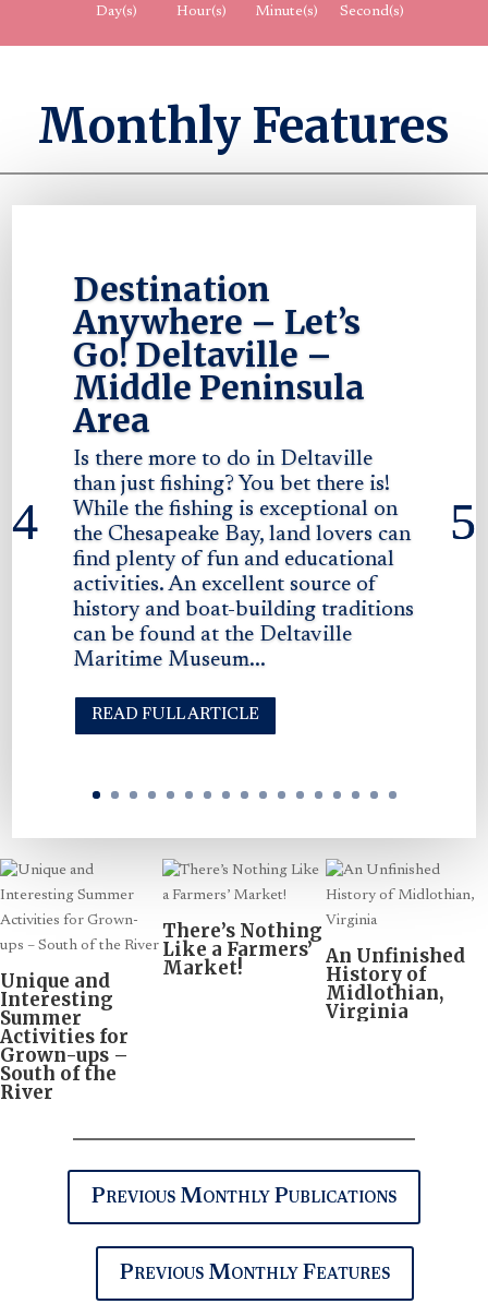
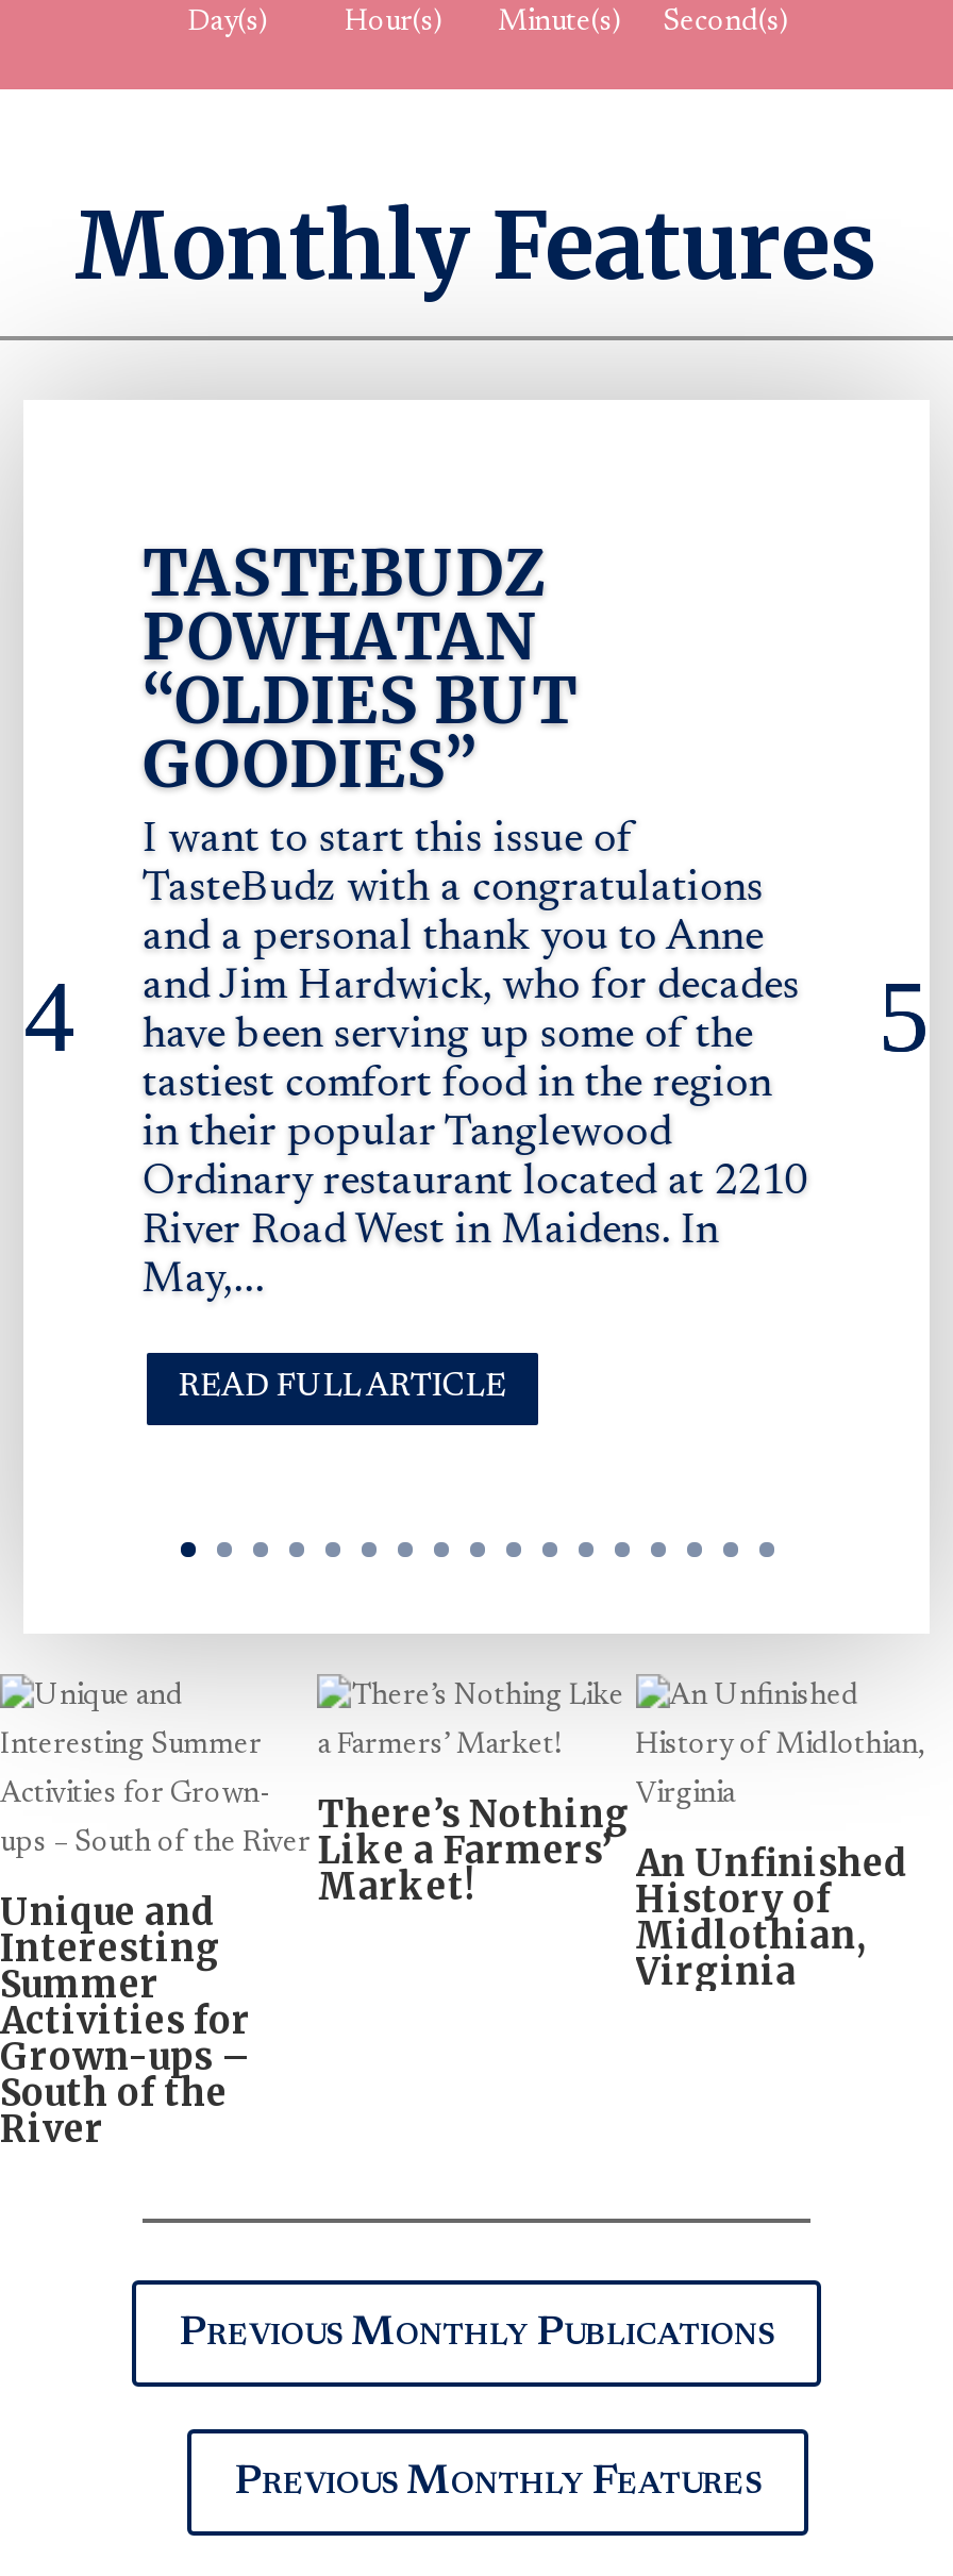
[73,268,414,671] Destination | Anywhere – Let’s | Go! Deltaville – | Middle Peninsula | Area | Is there more to do in Deltaville | than just fishing? You bet there is! | While the fishing is exceptional on | the Chesapeake Bay, land lovers can | find plenty of fun and educational | activities. An excellent source of | history and boat-building traditions | can be found at the Deltaville | Maritime Museum... -> [142,531,808,1301] TASTEBUDZ | POWHATAN | “OLDIES BUT | GOODIES” | I want to start this issue of | TasteBudz with a congratulations | and a personal thank you to Anne | and Jim Hardwick, who for decades | have been serving up some of the | tastiest comfort food in the region | in their popular Tanglewood | Ordinary restaurant located at 2210 | River Road West in Maidens. In | May,...

